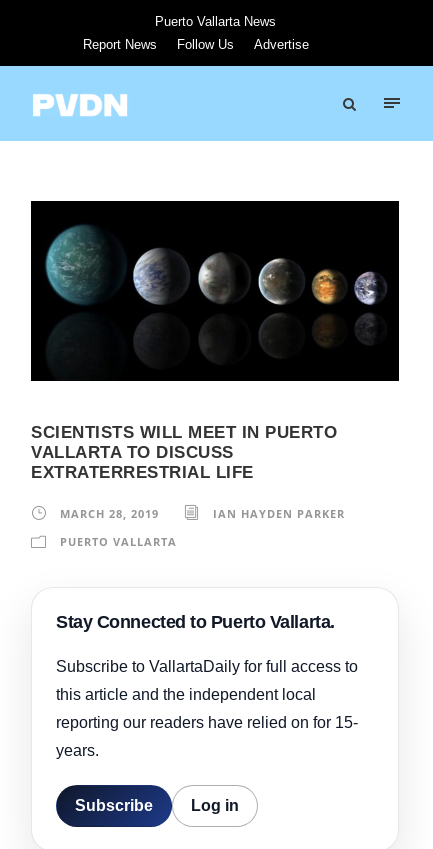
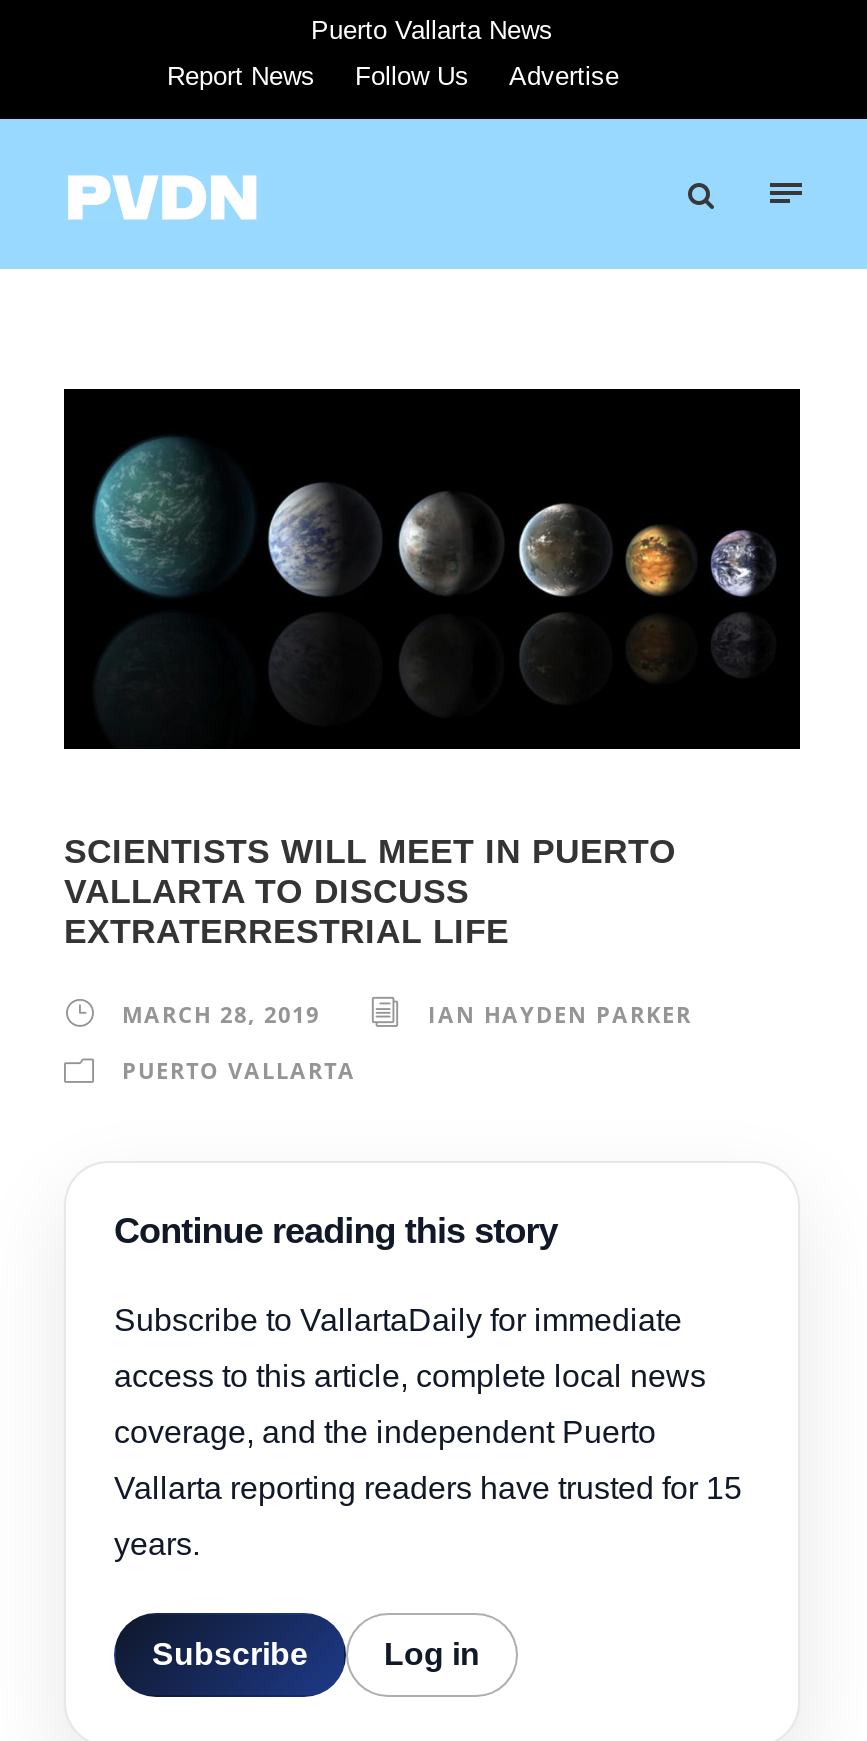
[56,612,358,731] Stay Connected to Puerto Vallarta. | Subscribe to VallartaDaily for full access to | this article and the independent local | reporting our readers have relied on for 15- -> [114,1211,742,1505] Continue reading this story | Subscribe to VallartaDaily for immediate | access to this article, complete local news | coverage, and the independent Puerto | Vallarta reporting readers have trusted for 15

